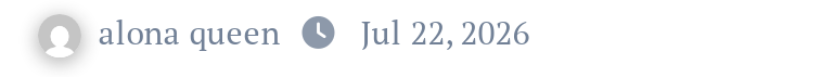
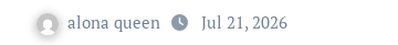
[98,9,530,53] alona queen Jul 22, 2026 -> [67,11,287,33] alona queen Jul 21, 2026

